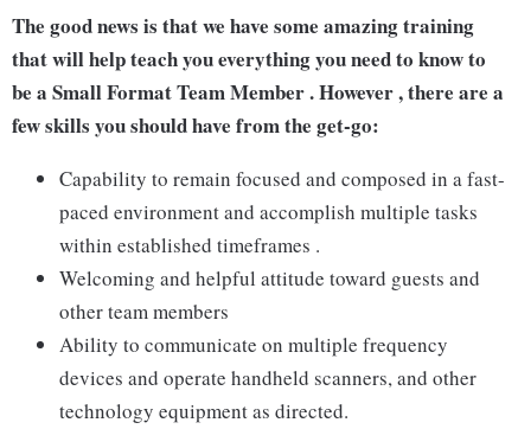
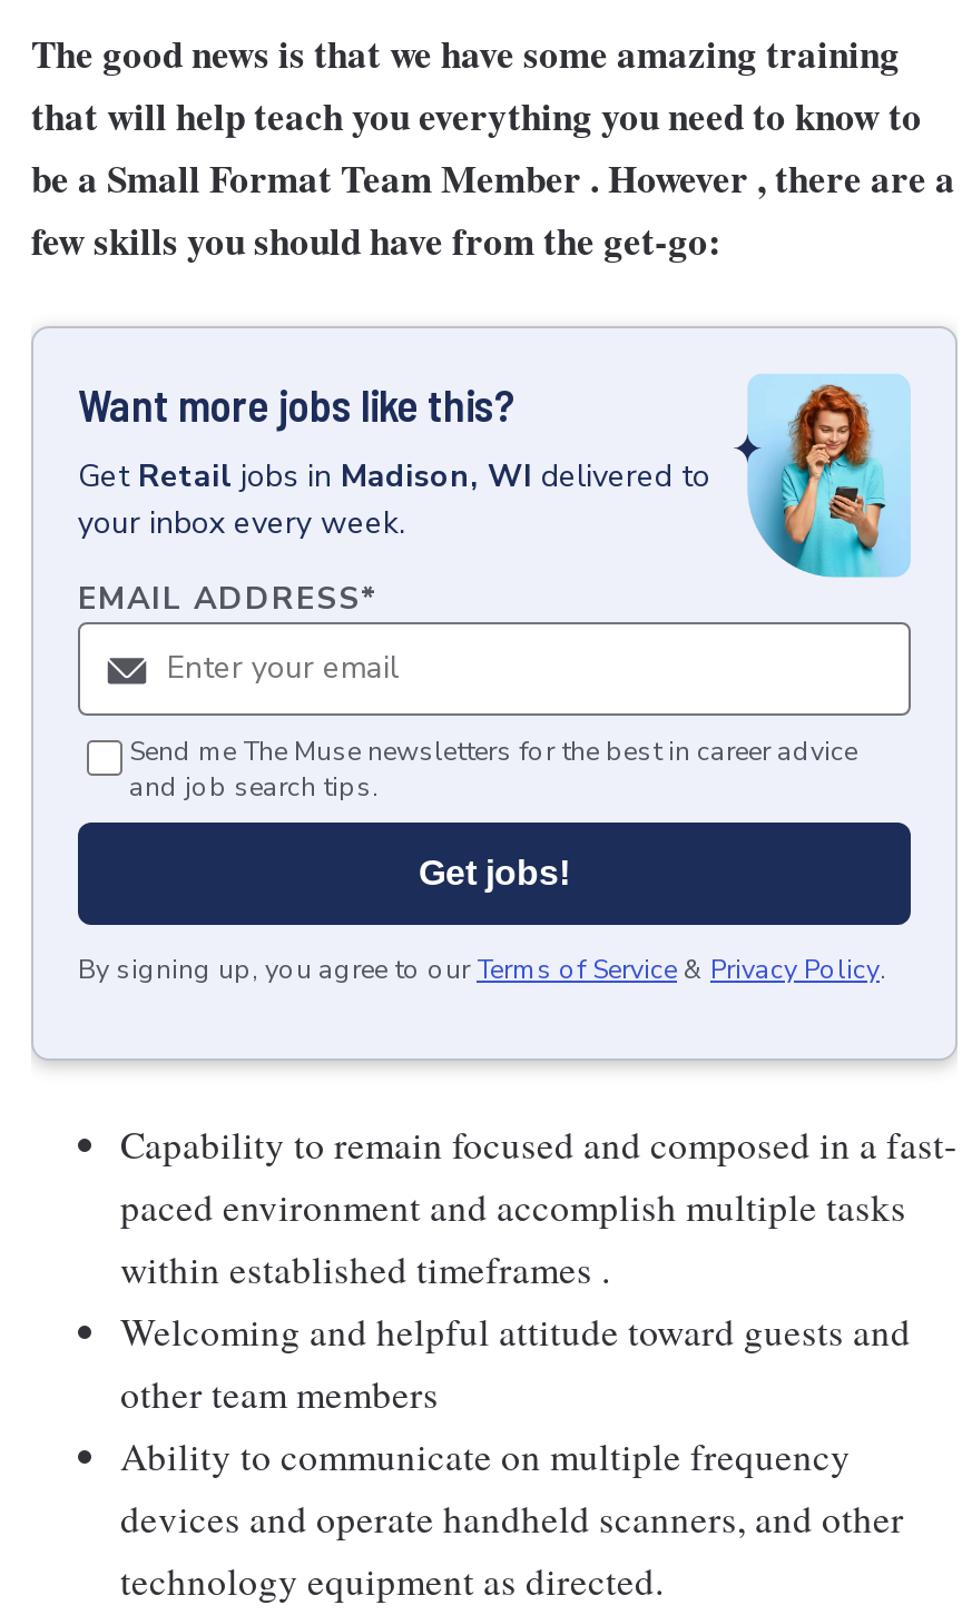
none -> [31,326,958,1067] [image] | Want more jobs like this? | Get Retail jobs in Madison, WI delivered to | your inbox every week. | EMAIL ADDRESS*
none -> [78,734,886,988] Send me The Muse newsletters for the best in career advice | and job search tips. | Get jobs! | By signing up, you agree to our Terms of Service & Privacy Policy.

